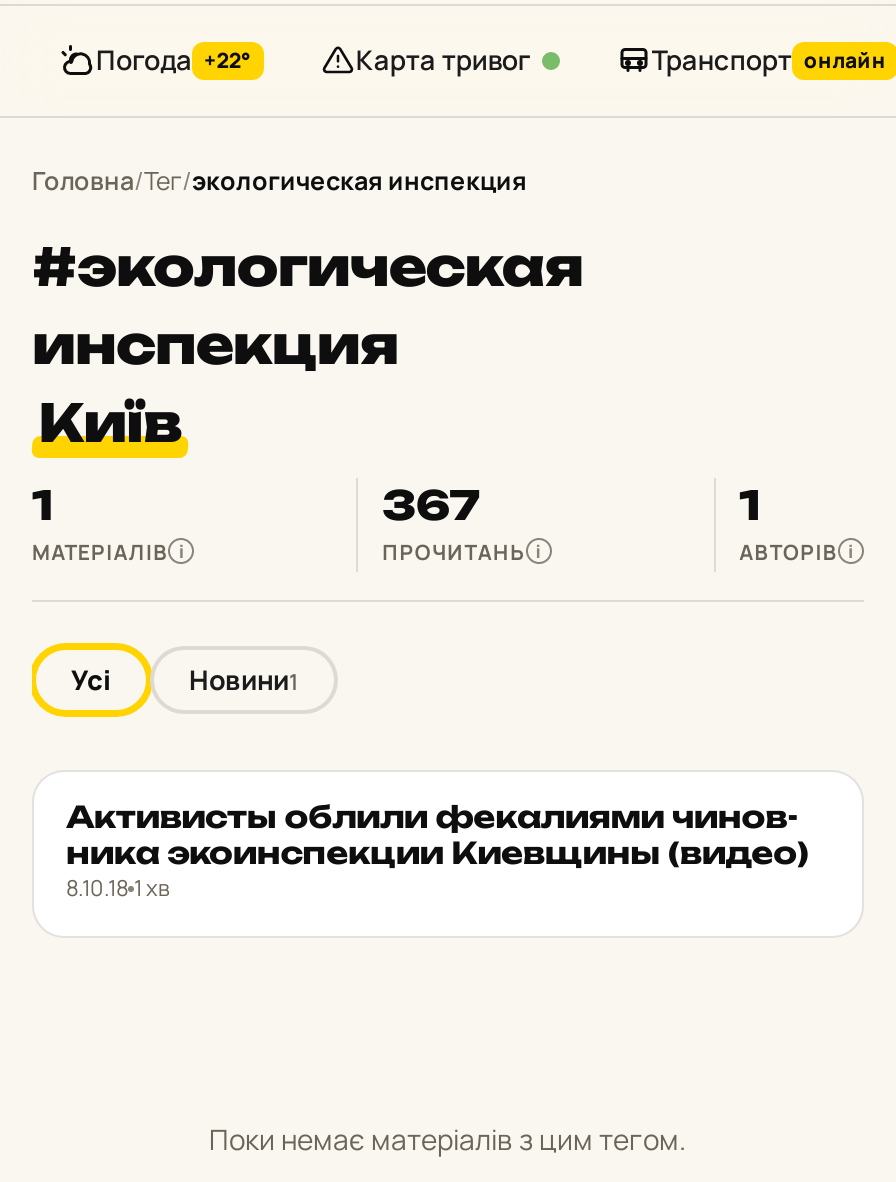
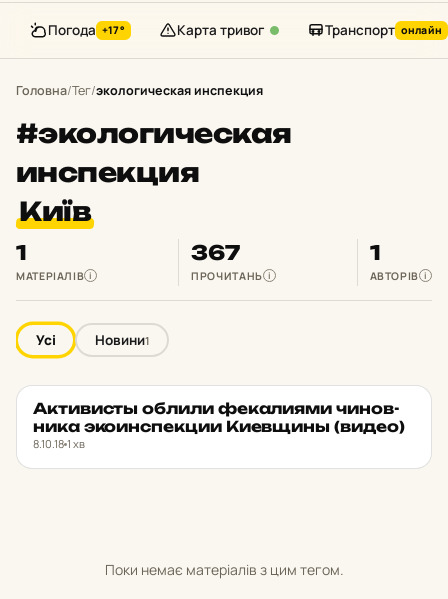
[96,42,252,78] Погода +22° -> [48,21,125,39] Погода +17°

